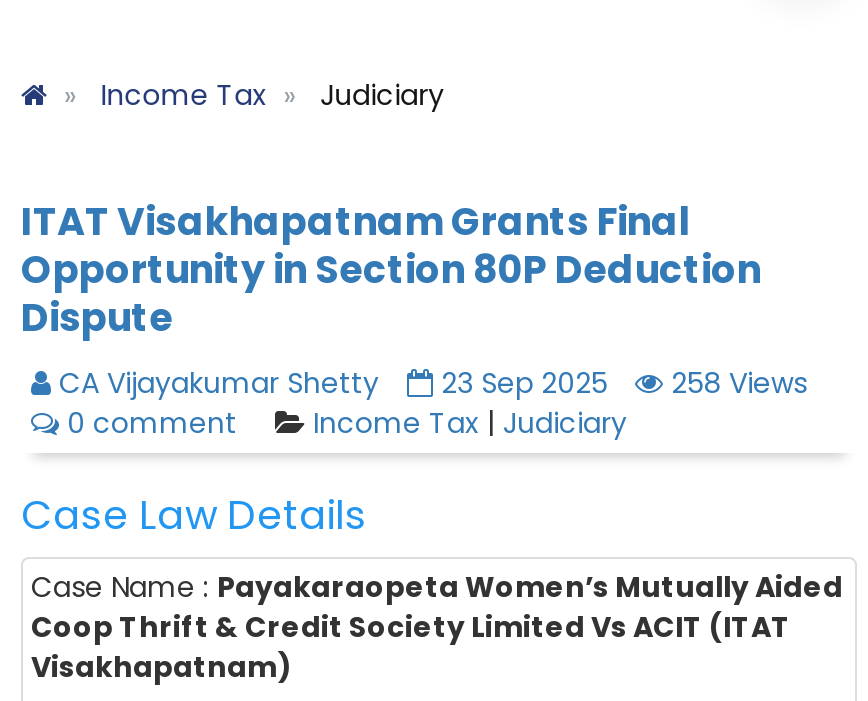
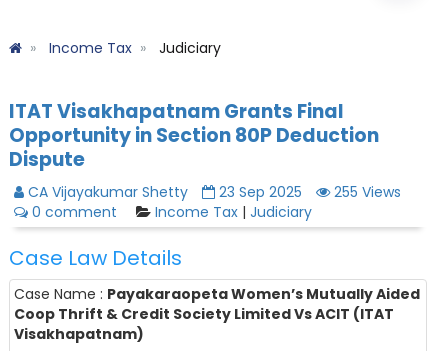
[51,363,807,403] CA Vijayakumar Shetty 23 Sep 2025 258 Views -> [24,182,401,202] CA Vijayakumar Shetty 23 Sep 2025 255 Views

